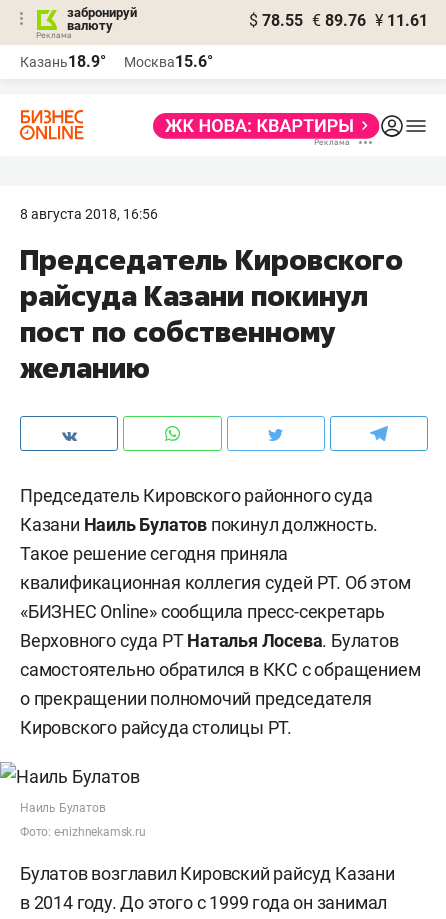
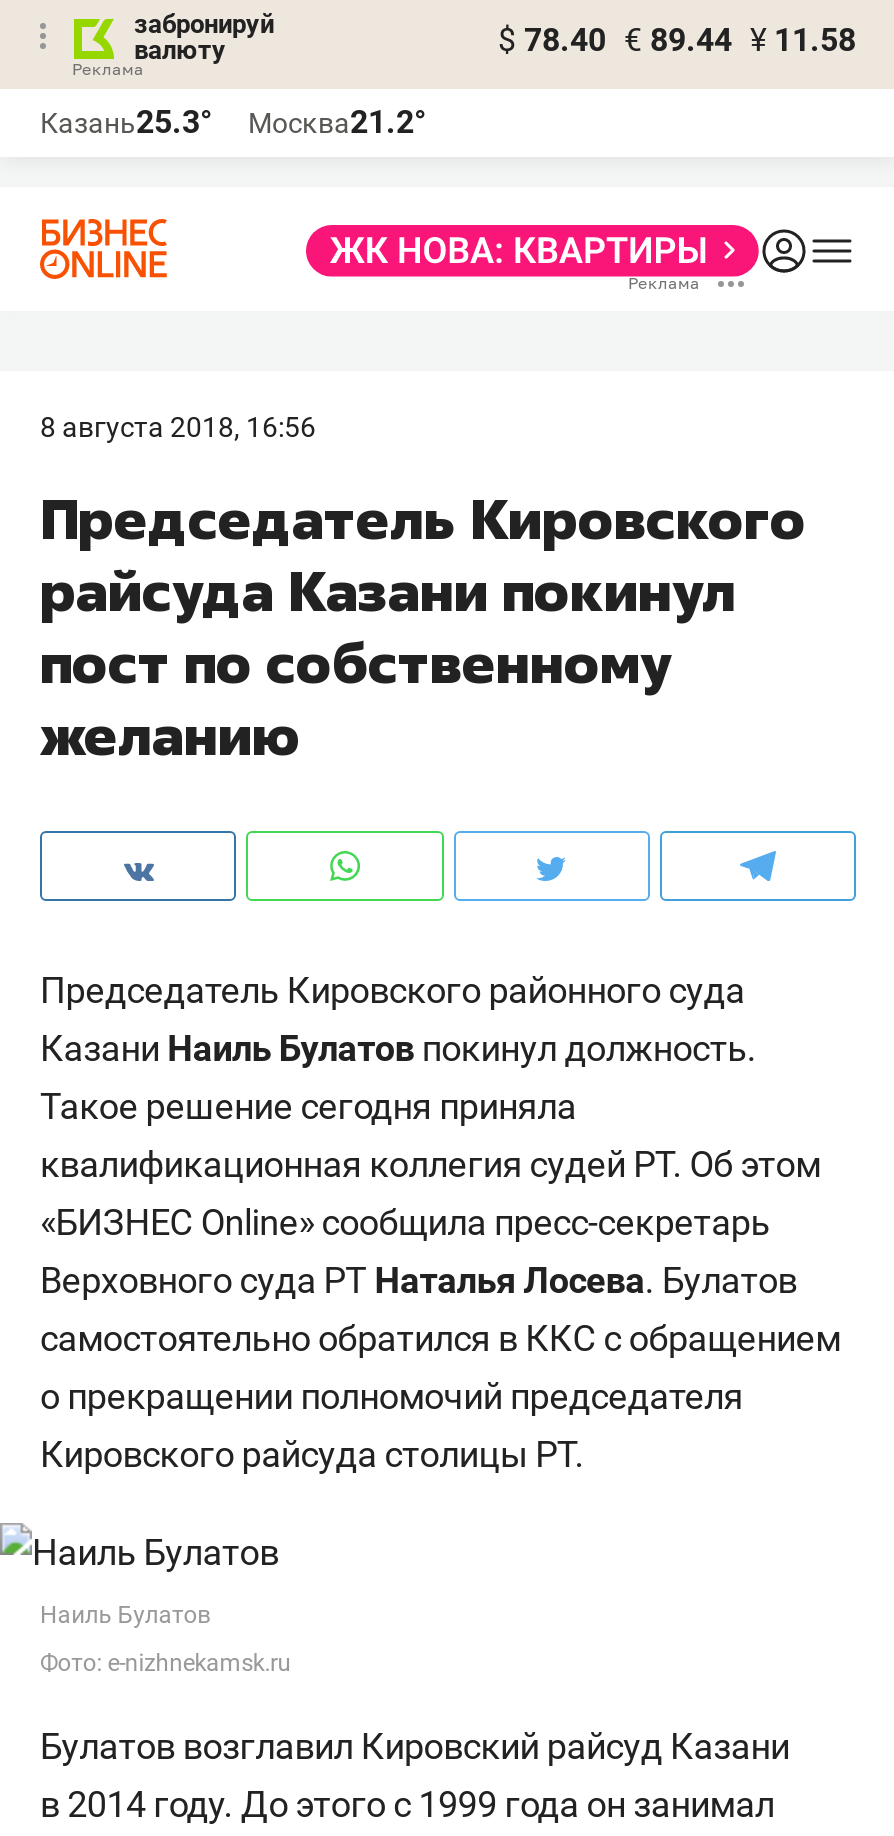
[249,11,428,30] $ 78.55 € 89.76 ¥ 11.61 -> [498,21,856,59] $ 78.40 € 89.44 ¥ 11.58
[20,52,106,71] Казань18.9° -> [40,103,212,141] Казань25.3°
[124,52,213,71] Москва15.6° -> [248,103,426,141] Москва21.2°

